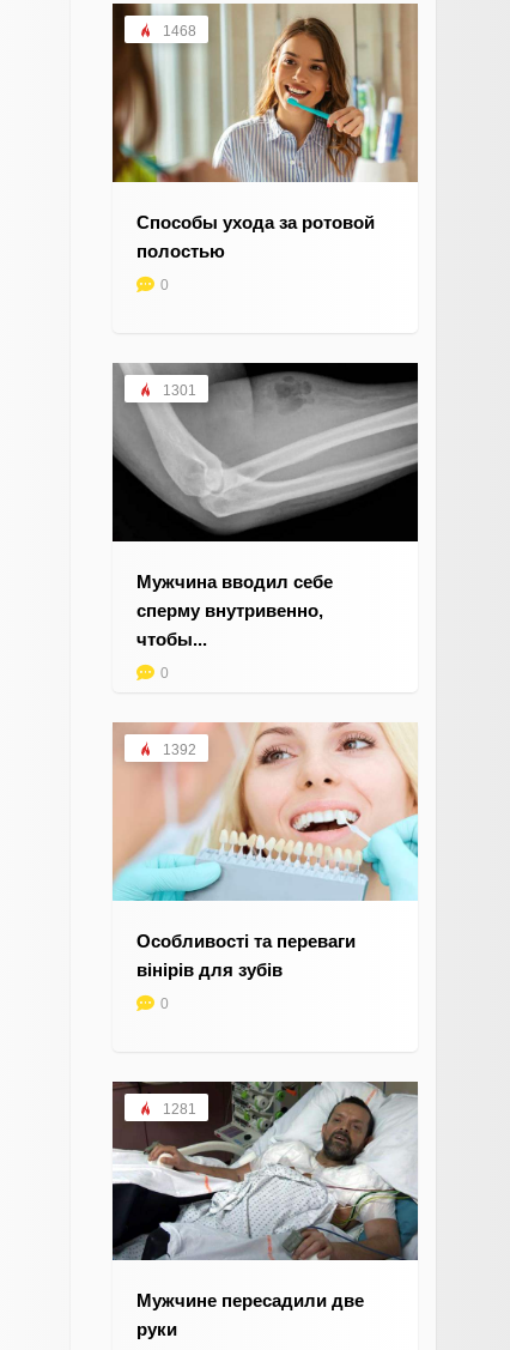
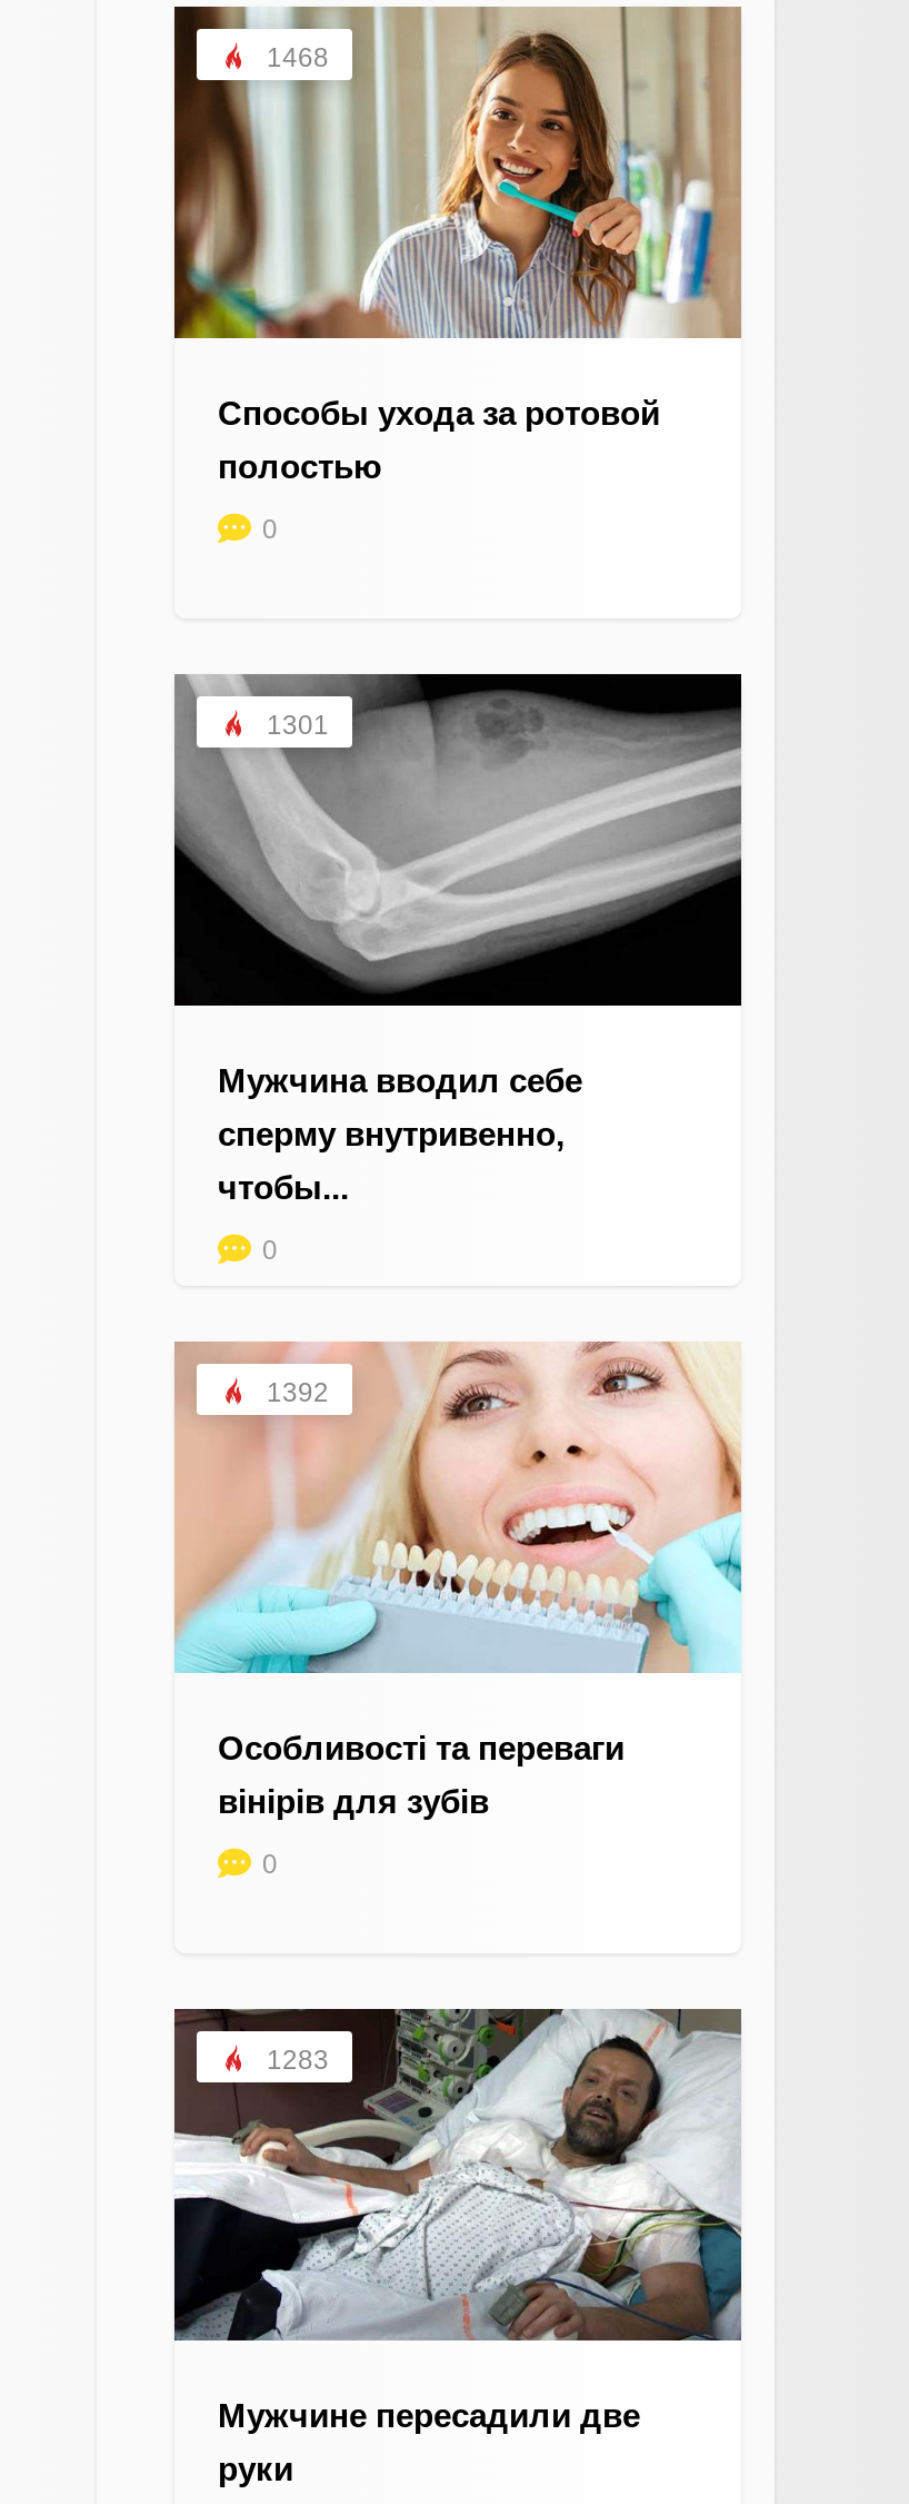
[159,1101,196,1118] 1281 -> [260,2045,329,2076] 1283

